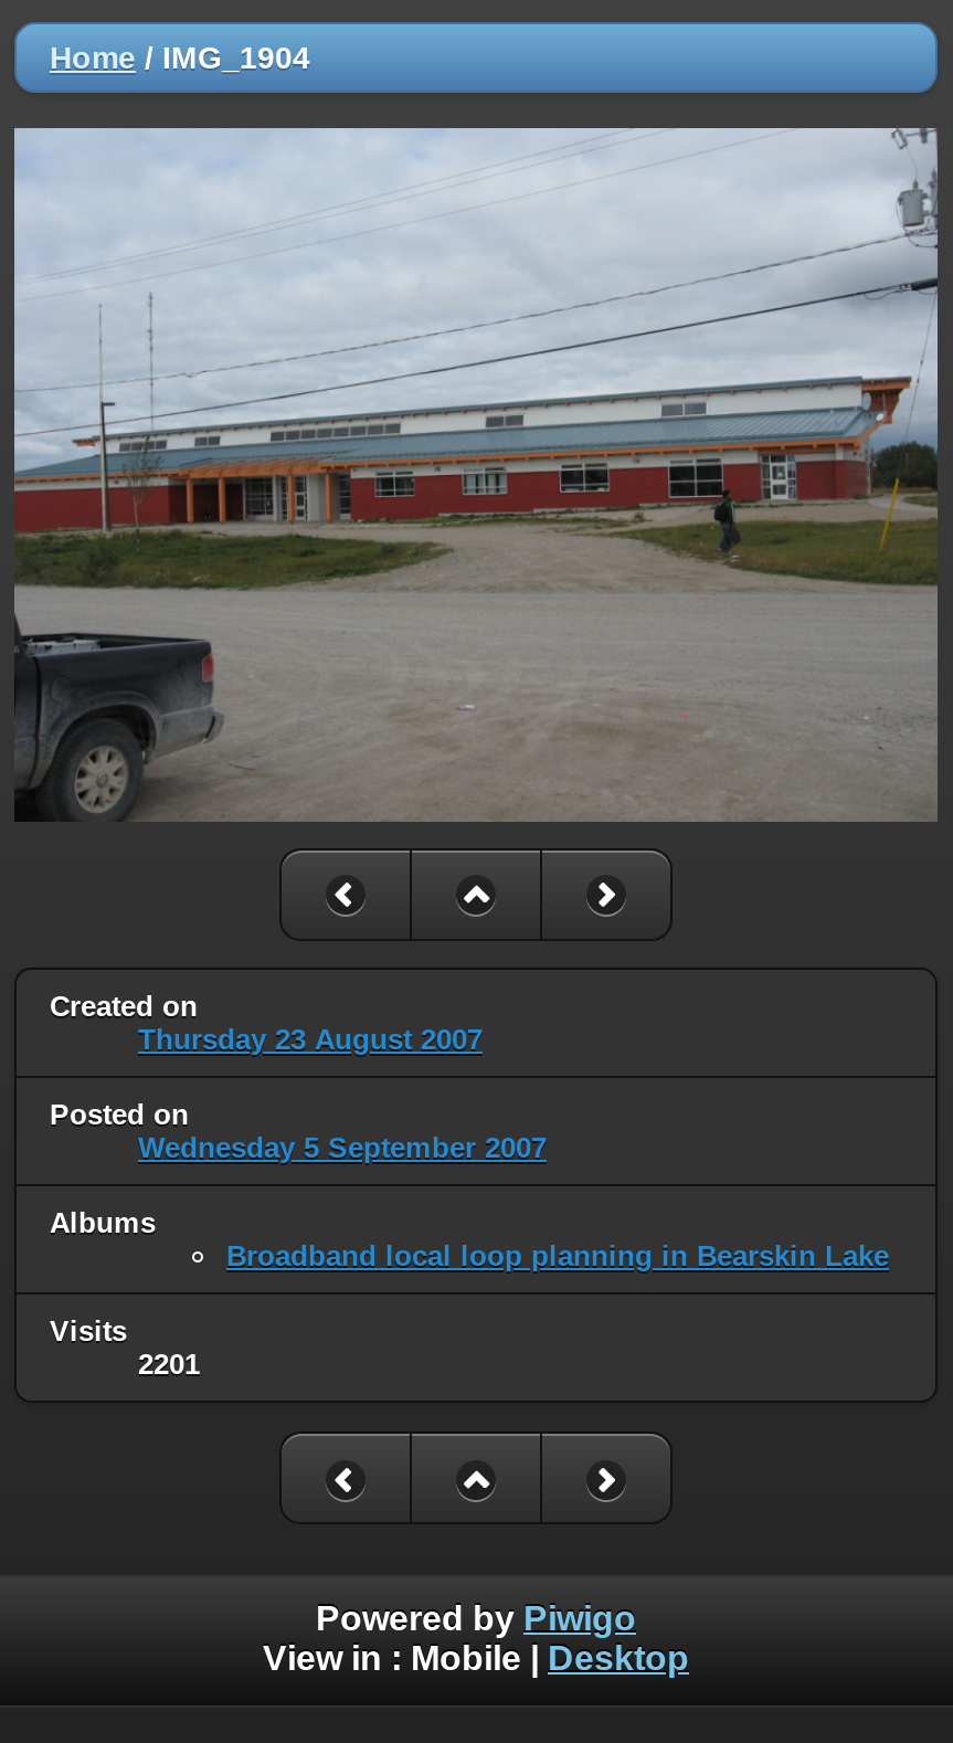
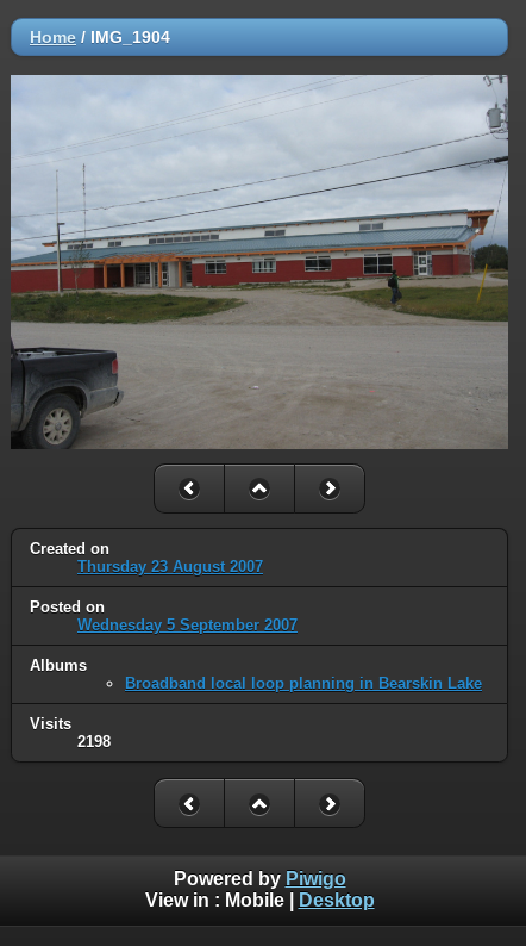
[138,1348,200,1381] 2201 -> [77,733,111,751] 2198

